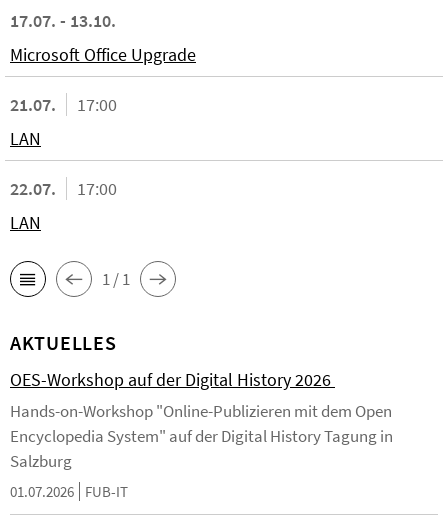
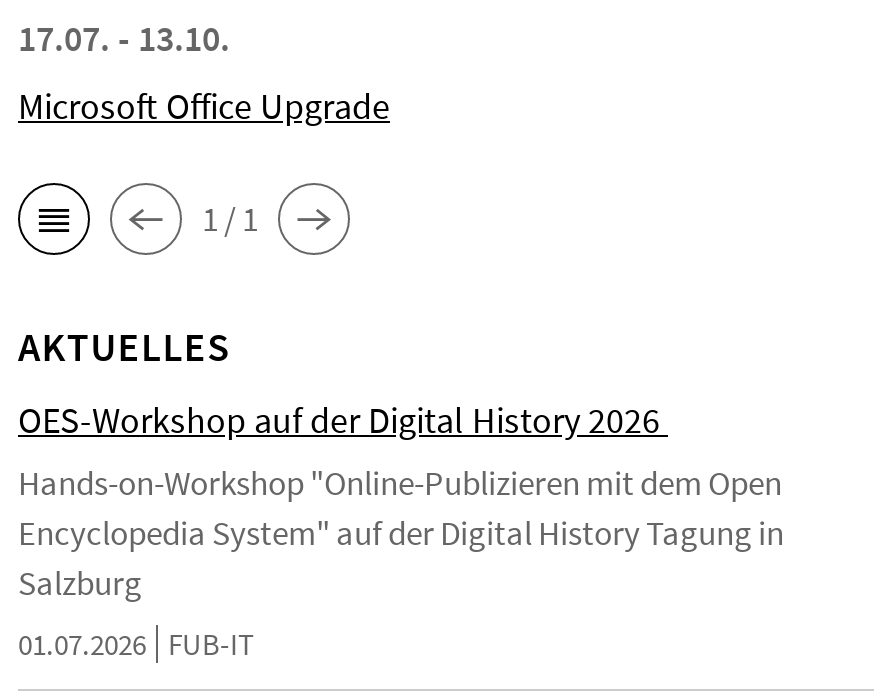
[10,93,117,234] 21.07. | 17:00 | LAN | 22.07. | 17:00 | LAN -> none

